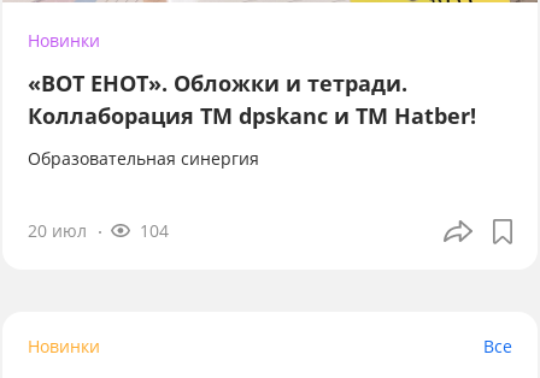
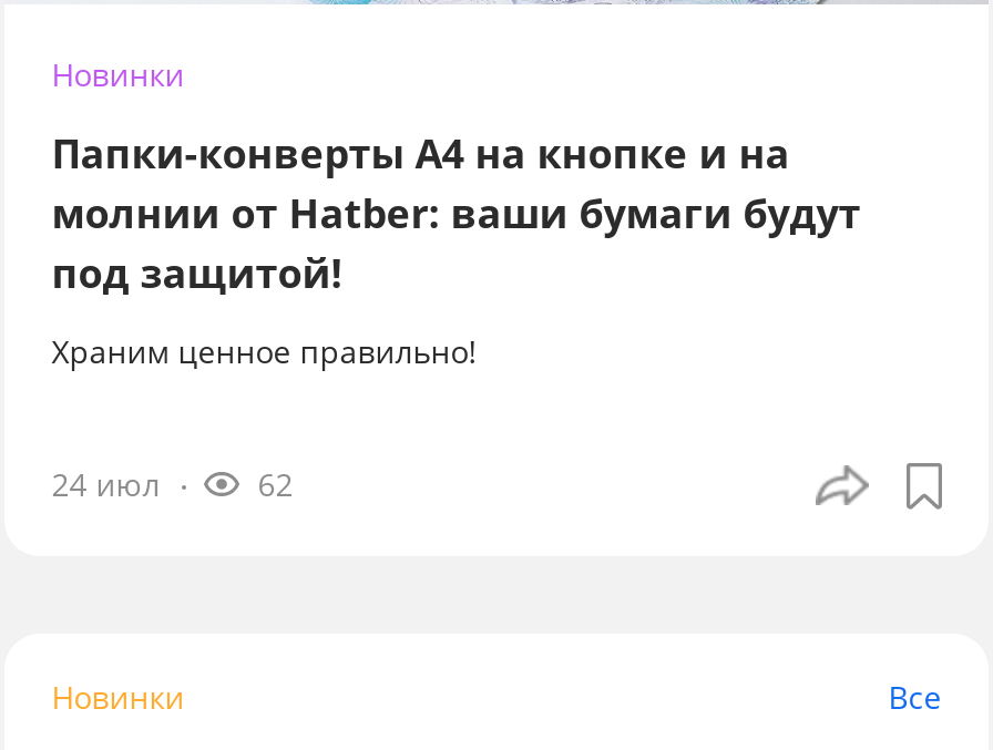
[28,68,476,130] «ВОТ ЕНОТ». Обложки и тетради. | Коллаборация TM dpskanc и ТМ Hatber! -> [52,126,861,299] Папки-конверты А4 на кнопке и на | молнии от Hatber: ваши бумаги будут | под защитой!
[28,147,260,169] Образовательная синергия -> [52,330,477,372] Храним ценное правильно!
[28,219,169,242] 20 июл | 104 -> [52,464,293,506] 24 июл | 62

